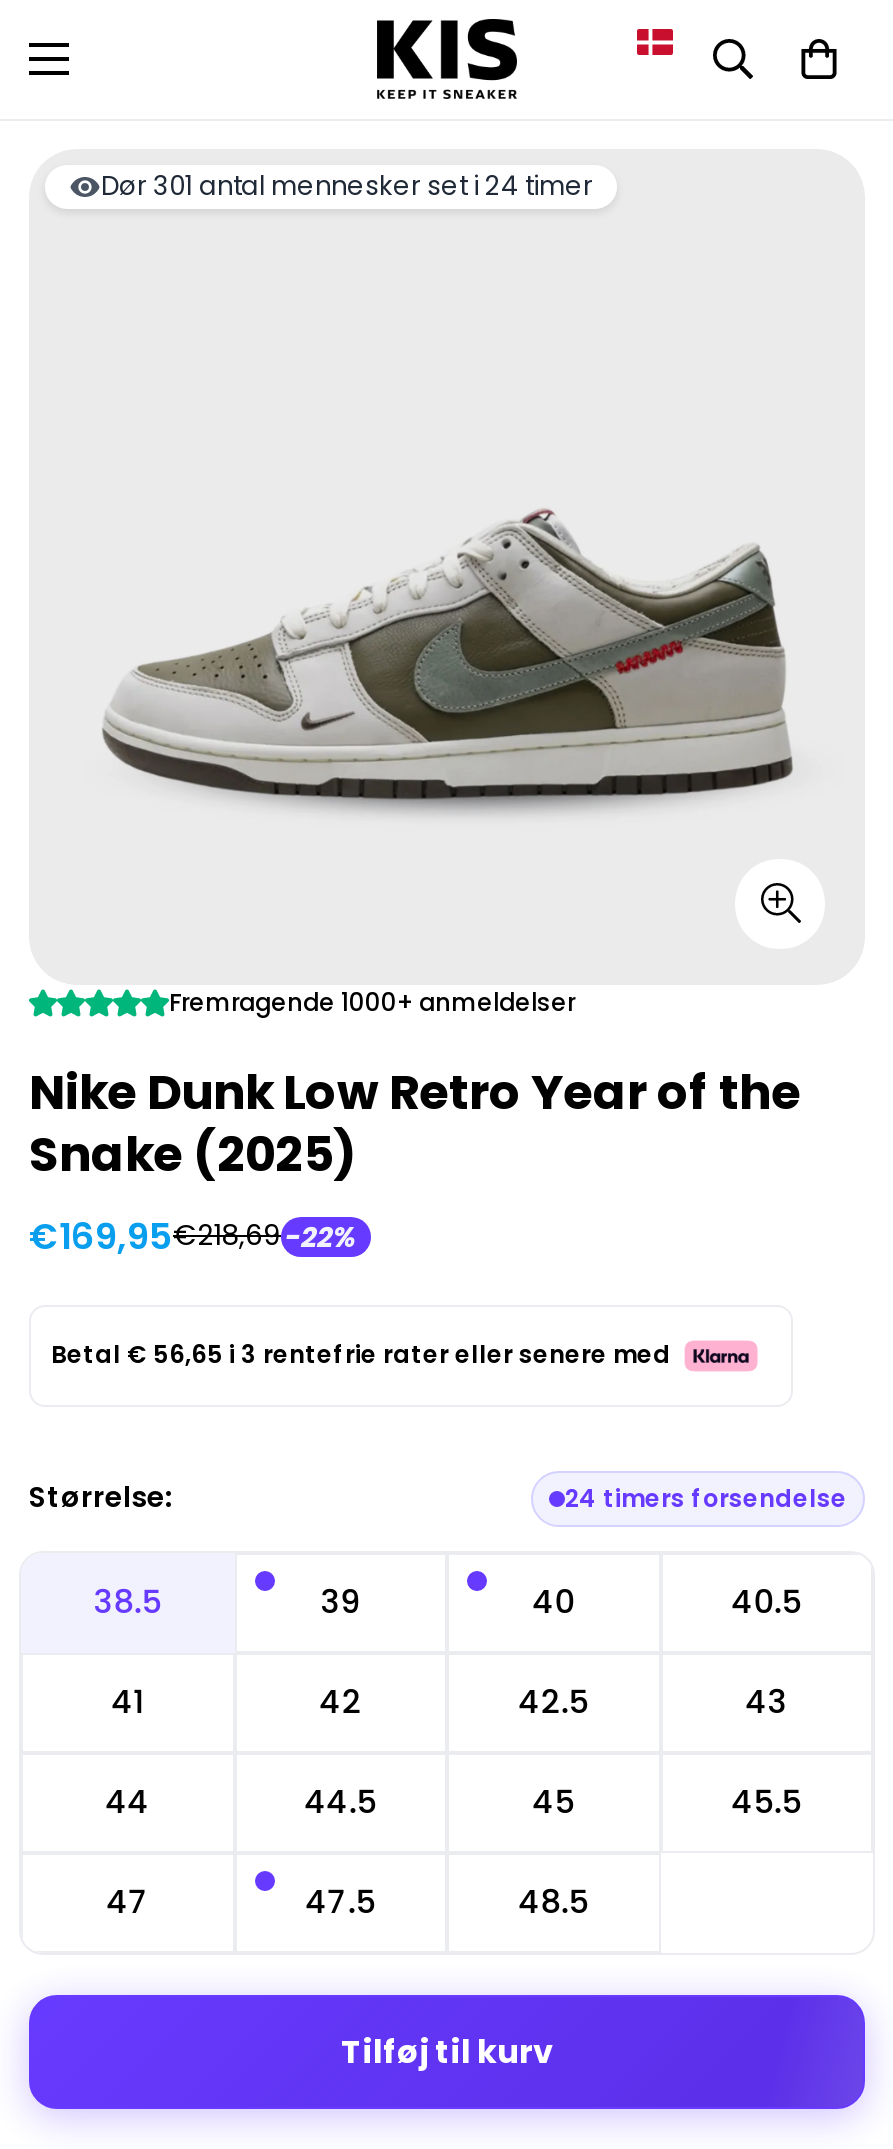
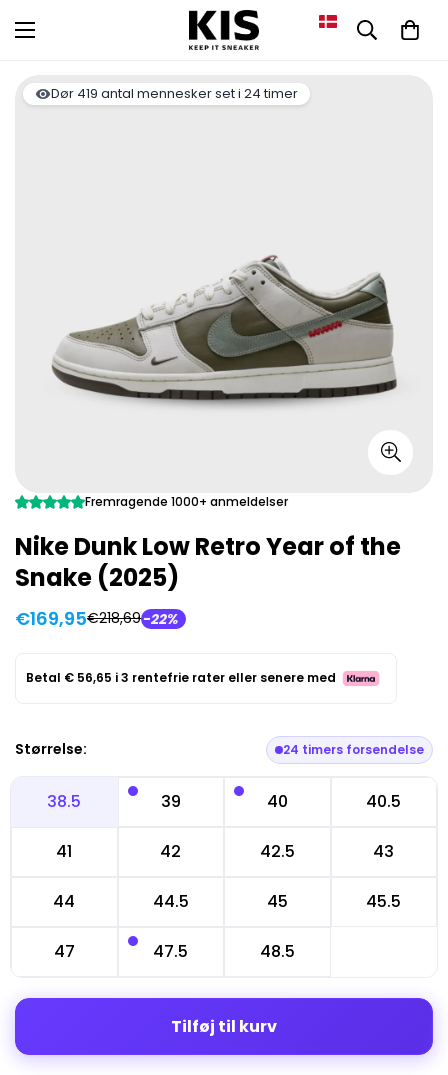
[101,167,593,205] Dør 301 antal mennesker set i 24 timer -> [51,84,298,103] Dør 419 antal mennesker set i 24 timer

